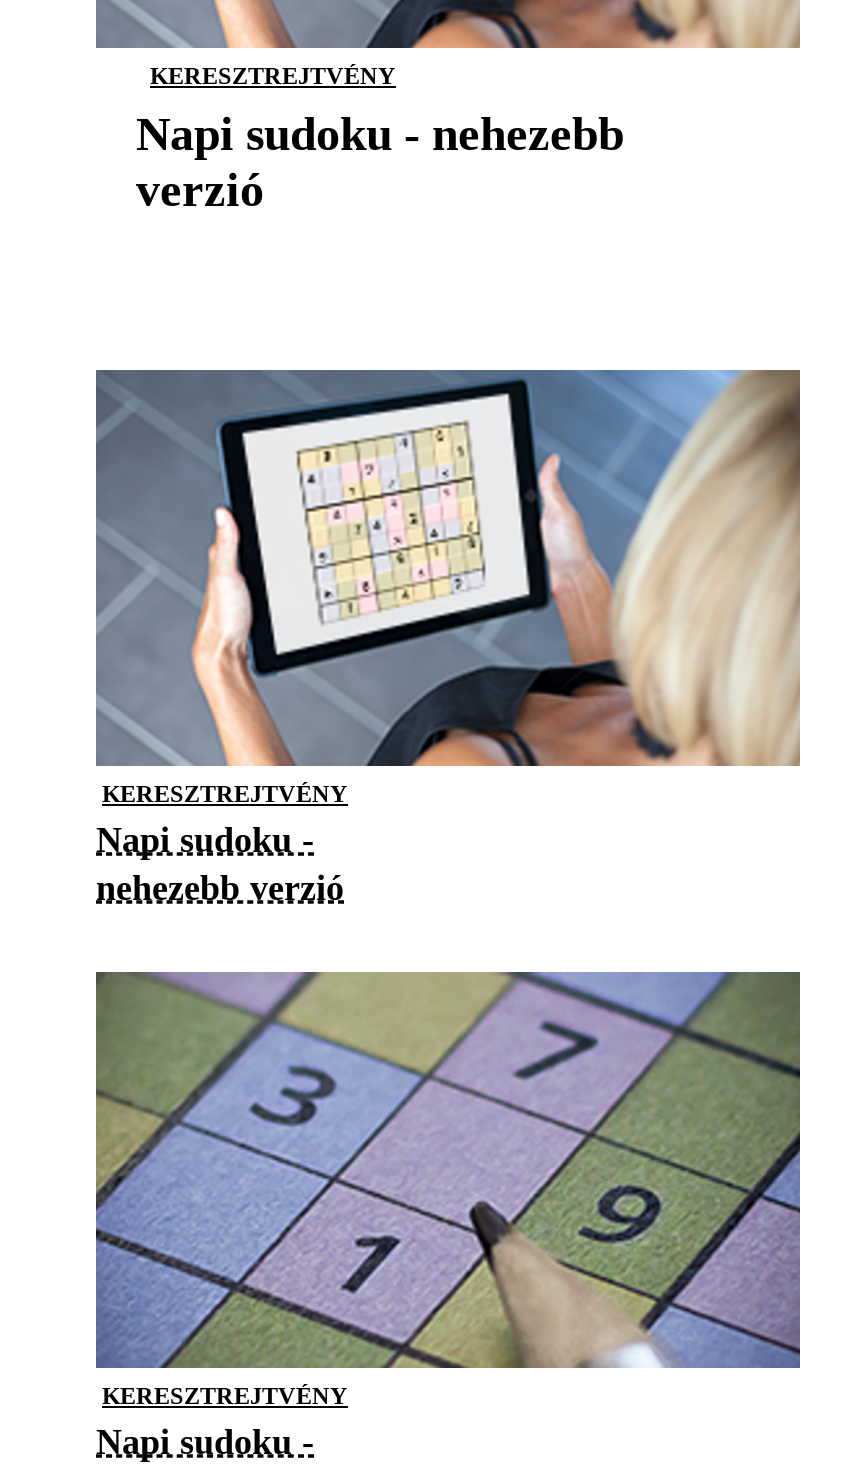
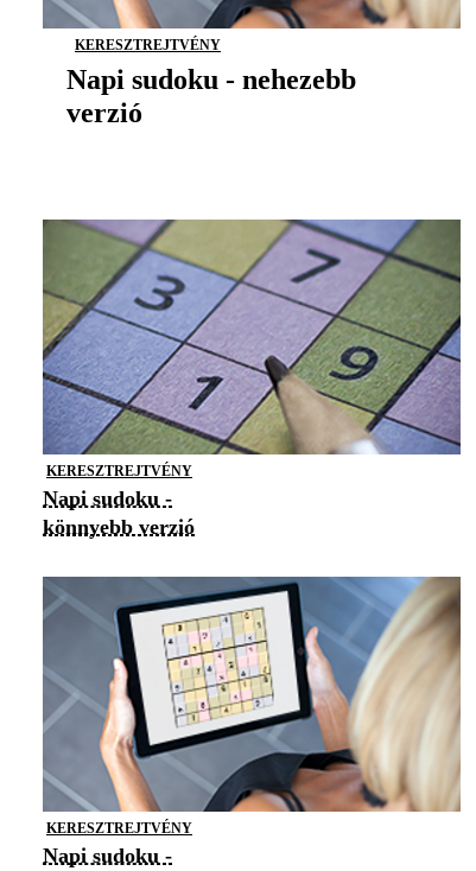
moved [96,370,800,768] -> [43,577,461,813]: [image]
[96,869,344,909] nehezebb verzió -> [43,515,195,539] könnyebb verzió
moved [96,970,802,1370] -> [43,218,462,456]: [image]

